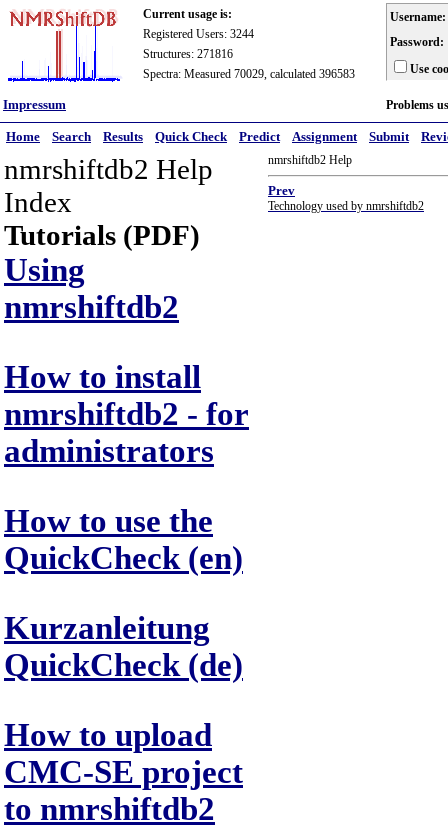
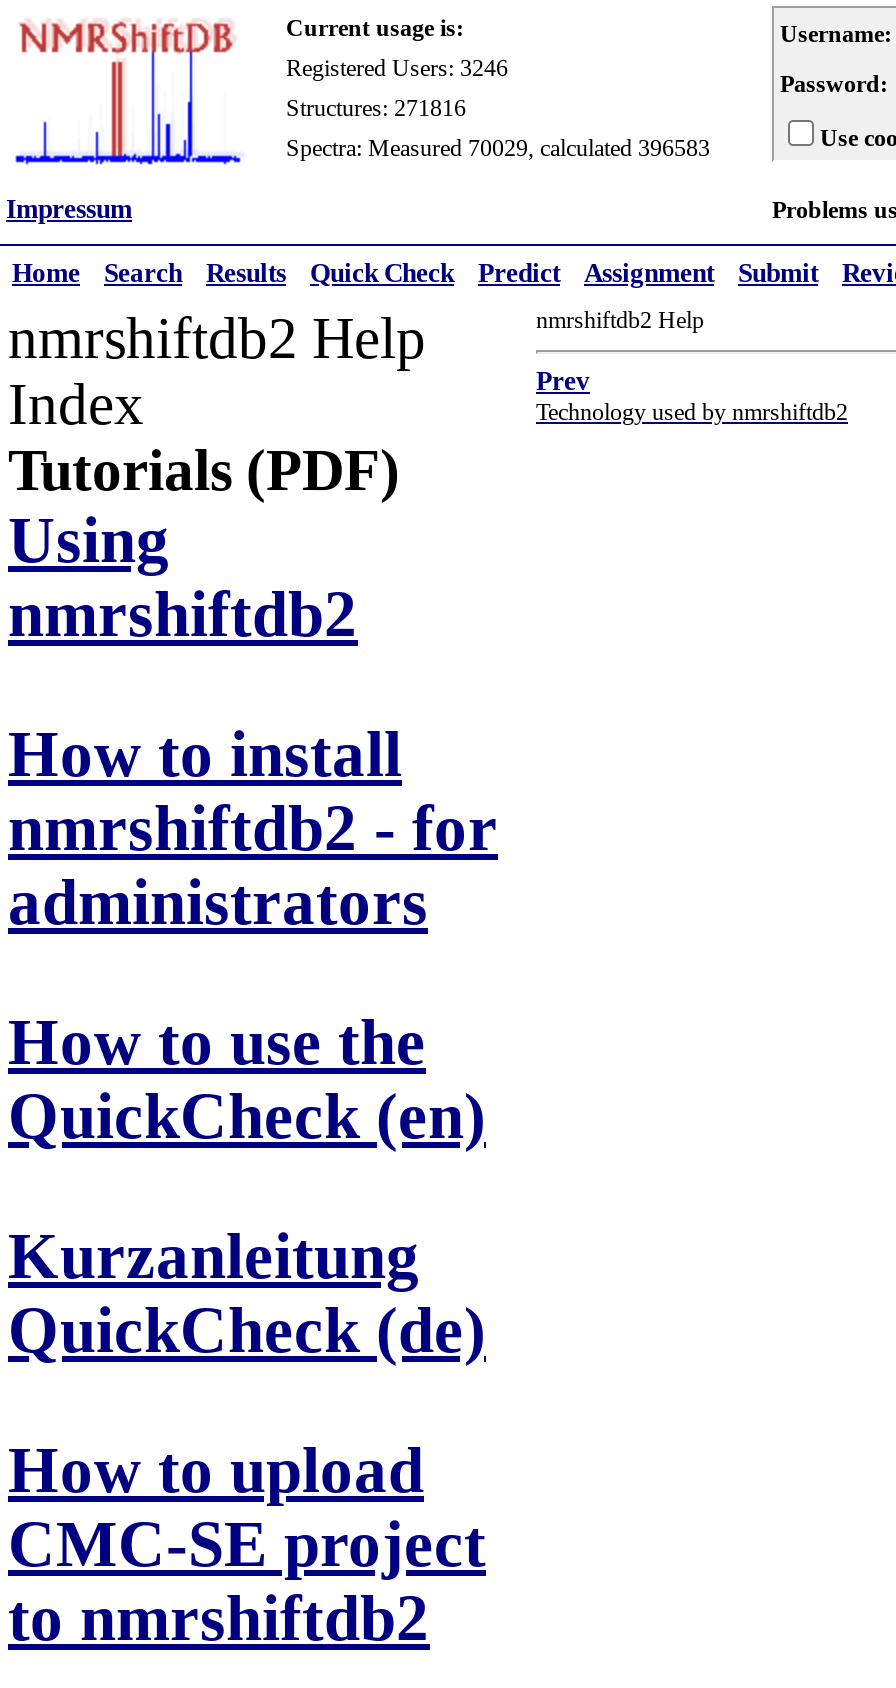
[143,27,254,41] Registered Users: 3244 -> [286,54,508,82] Registered Users: 3246

